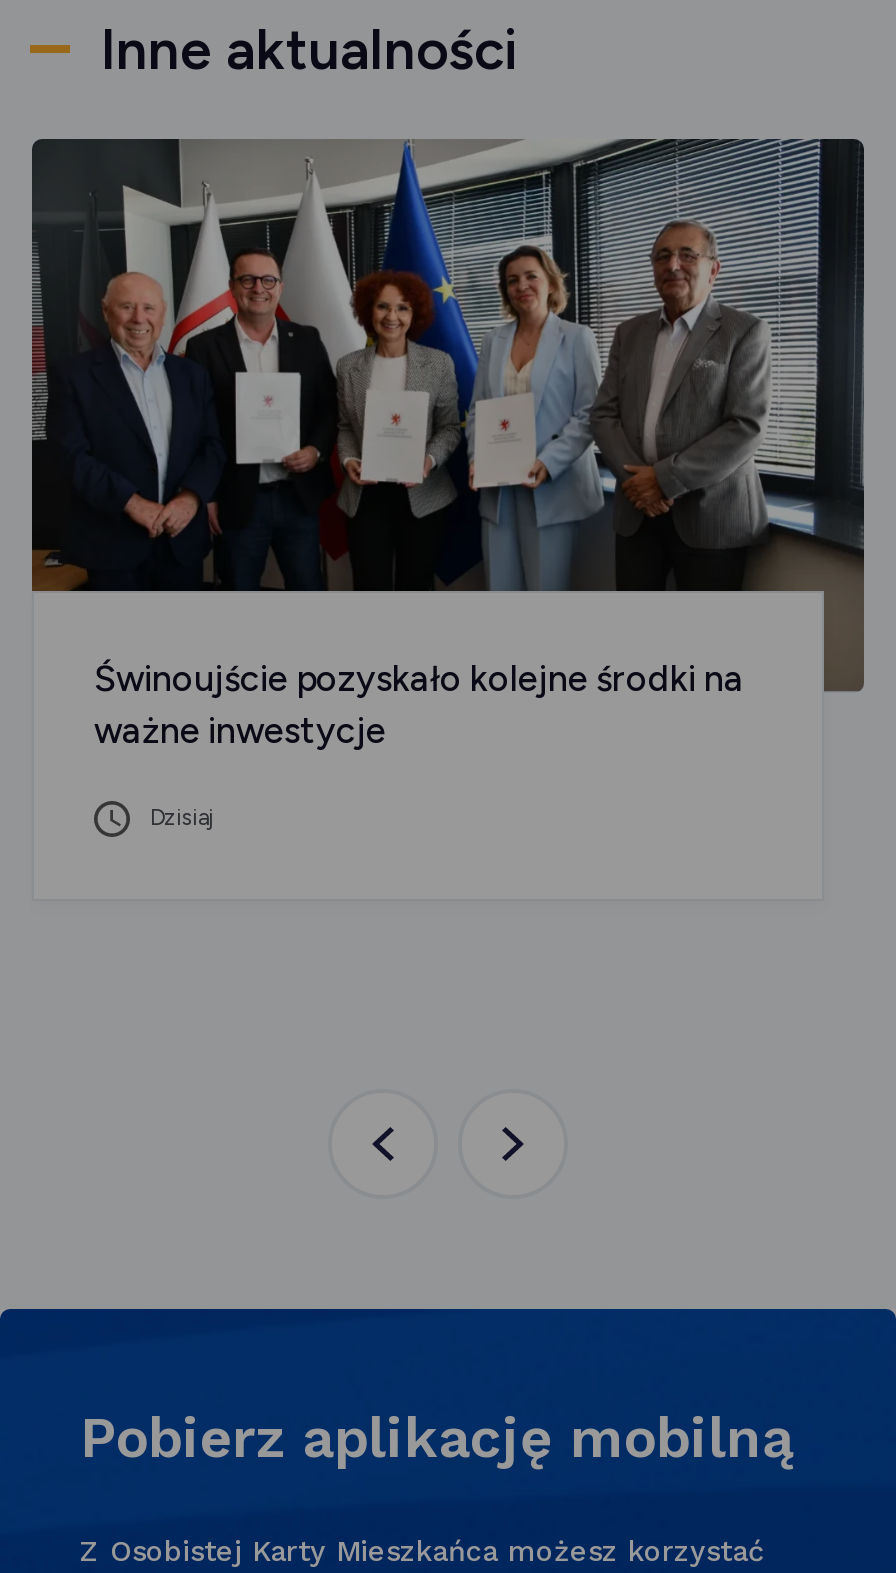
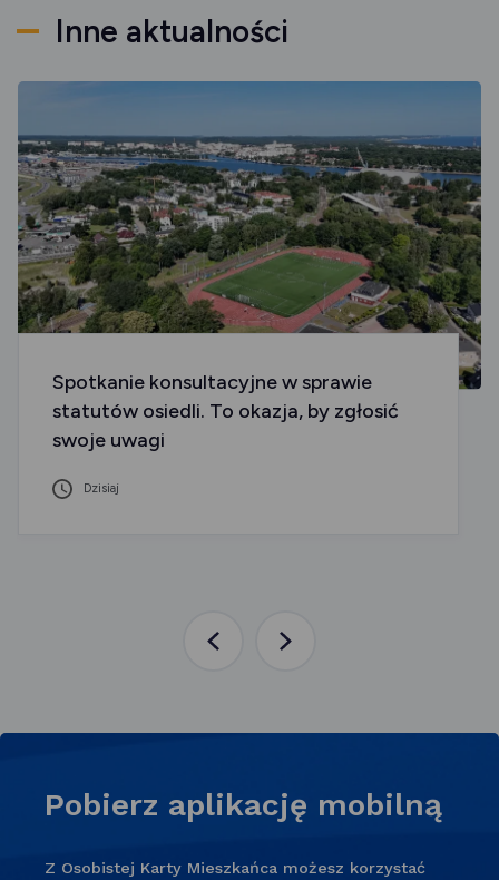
[30,137,866,753] [image] | Świnoujście pozyskało kolejne środki na | ważne inwestycje -> [17,80,482,452] [image] | Spotkanie konsultacyjne w sprawie | statutów osiedli. To okazja, by zgłosić | swoje uwagi
moved [150,803,214,831] -> [84,480,119,496]: Dzisiaj

